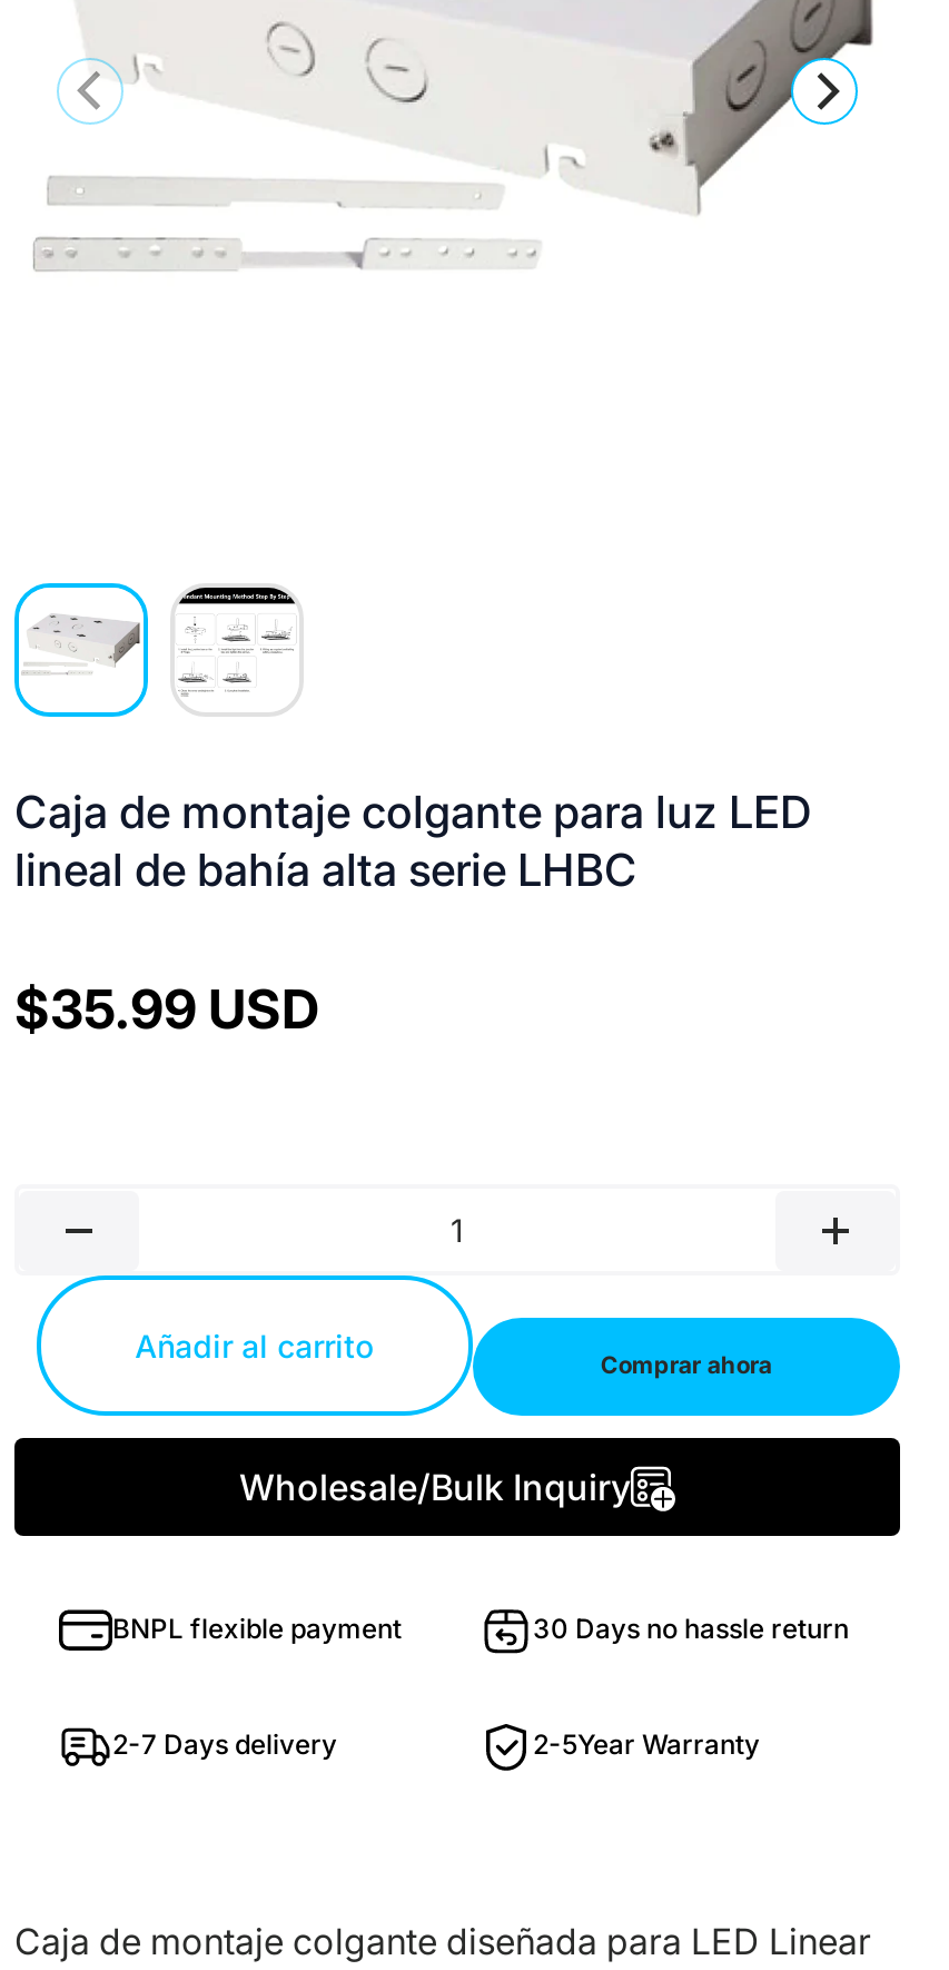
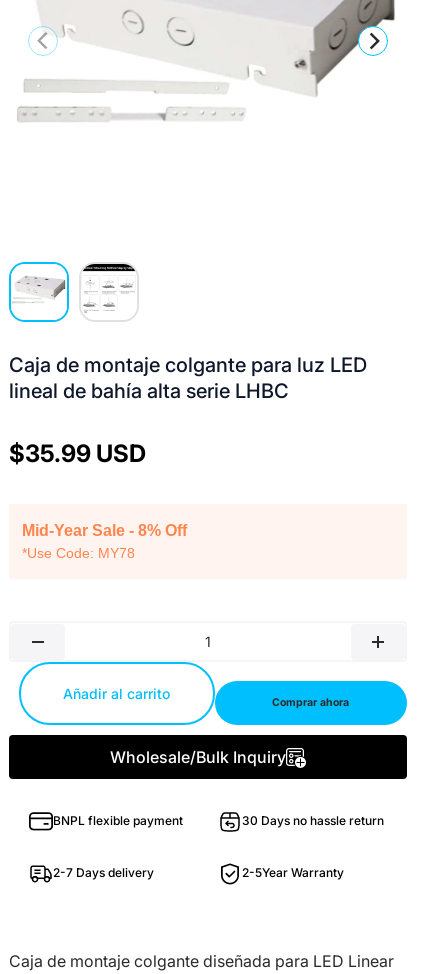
none -> [22,522,187,561] Mid-Year Sale - 8% Off | *Use Code: MY78

